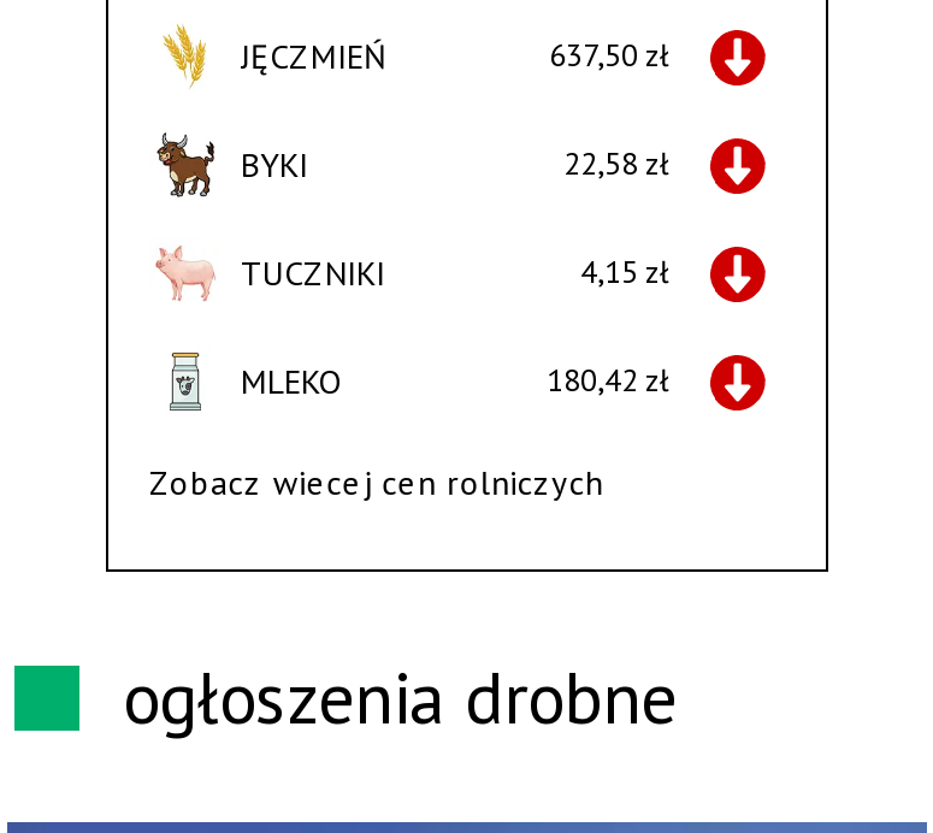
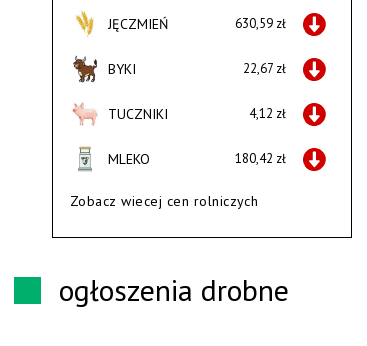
[549,36,669,77] 637,50 zł -> [235,15,286,32] 630,59 zł
[563,144,669,185] 22,58 zł -> [243,60,286,77] 22,67 zł
[580,253,669,293] 4,15 zł -> [249,105,286,122] 4,12 zł

